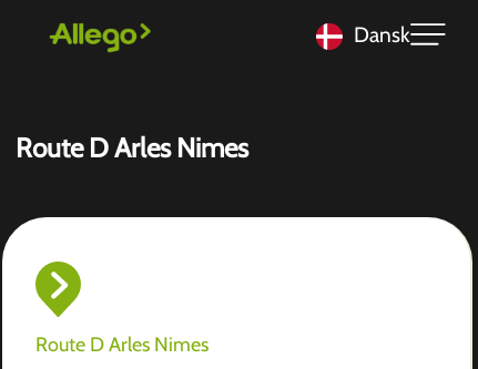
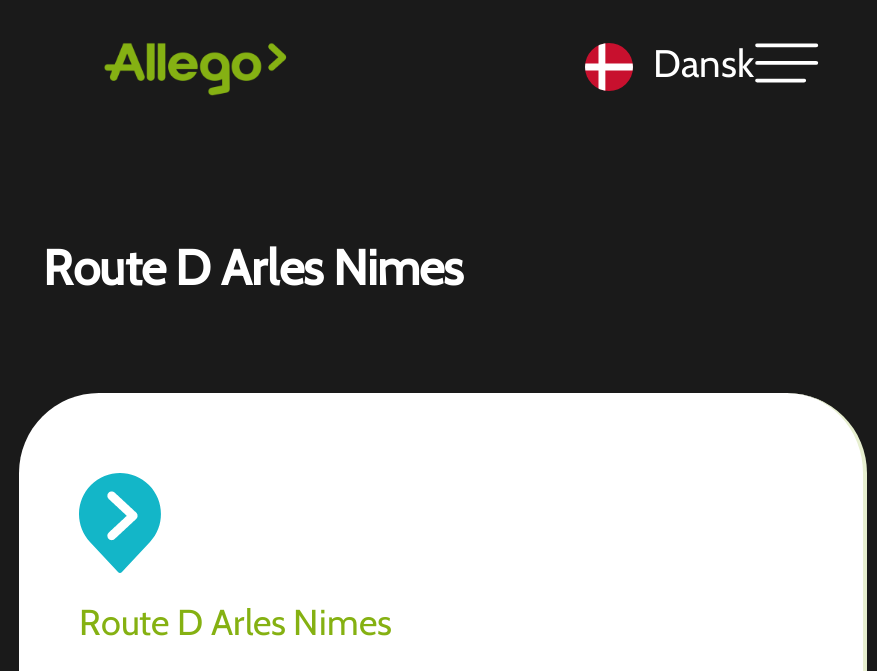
[34,260,82,318] [image] -> [77,471,163,575] [image]

